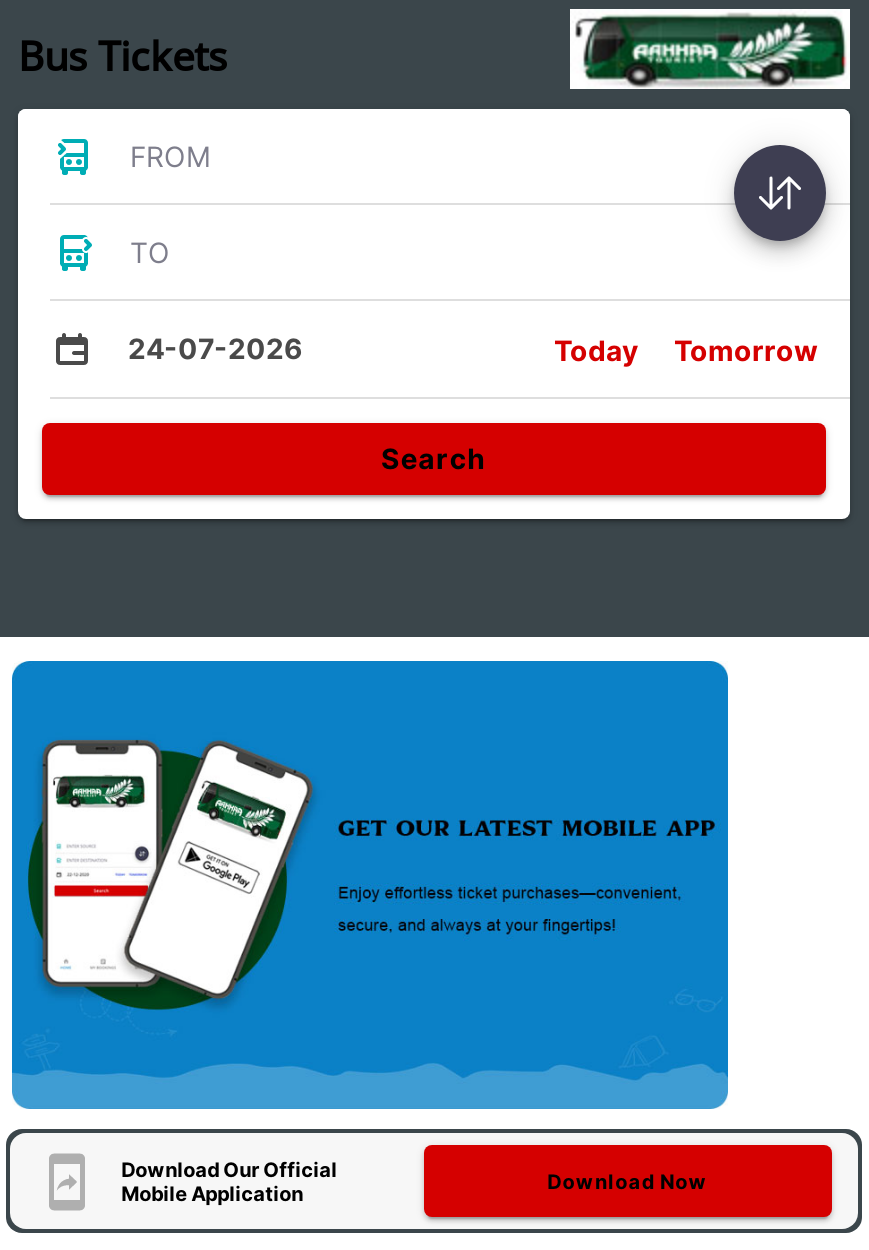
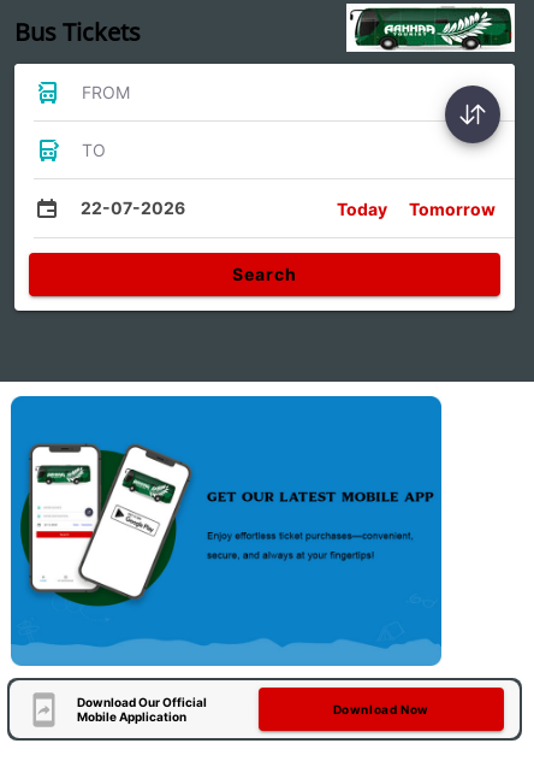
[128,331,302,365] 24-07-2026 -> [81,197,185,218] 22-07-2026

